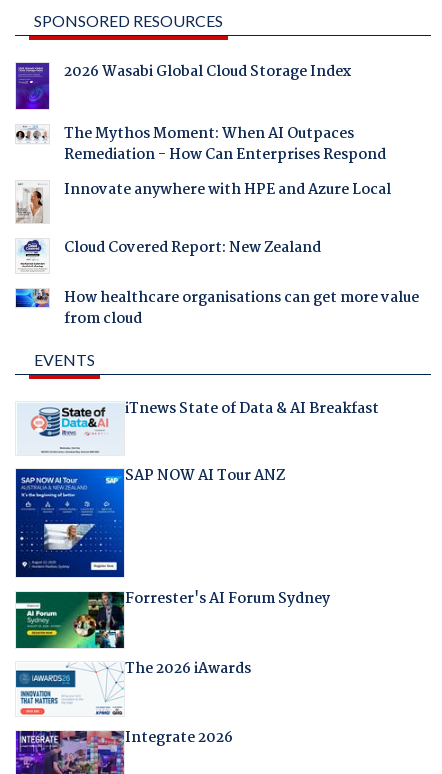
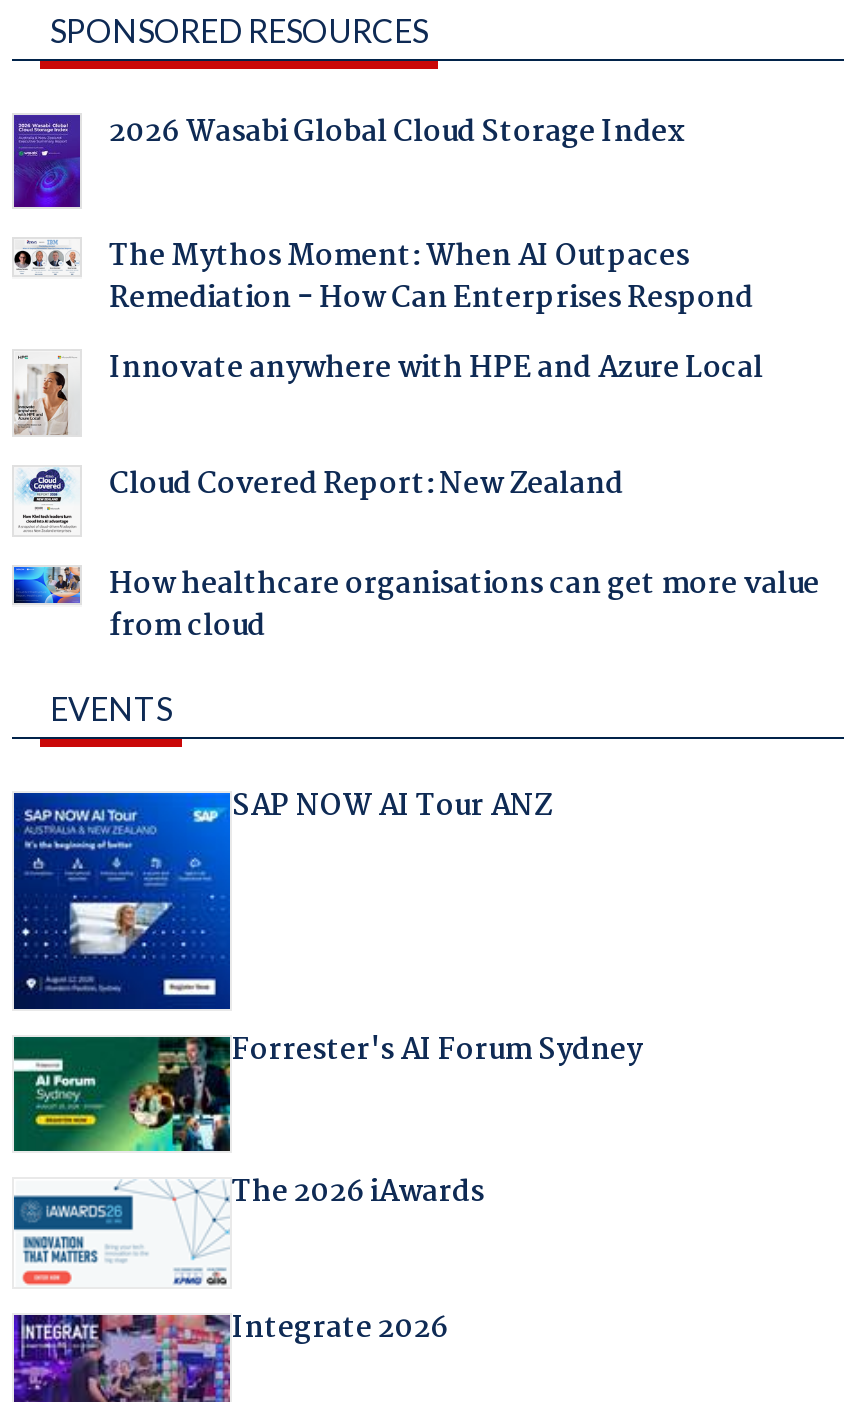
[18,397,379,454] [image] | iTnews State of Data & AI Breakfast -> none

